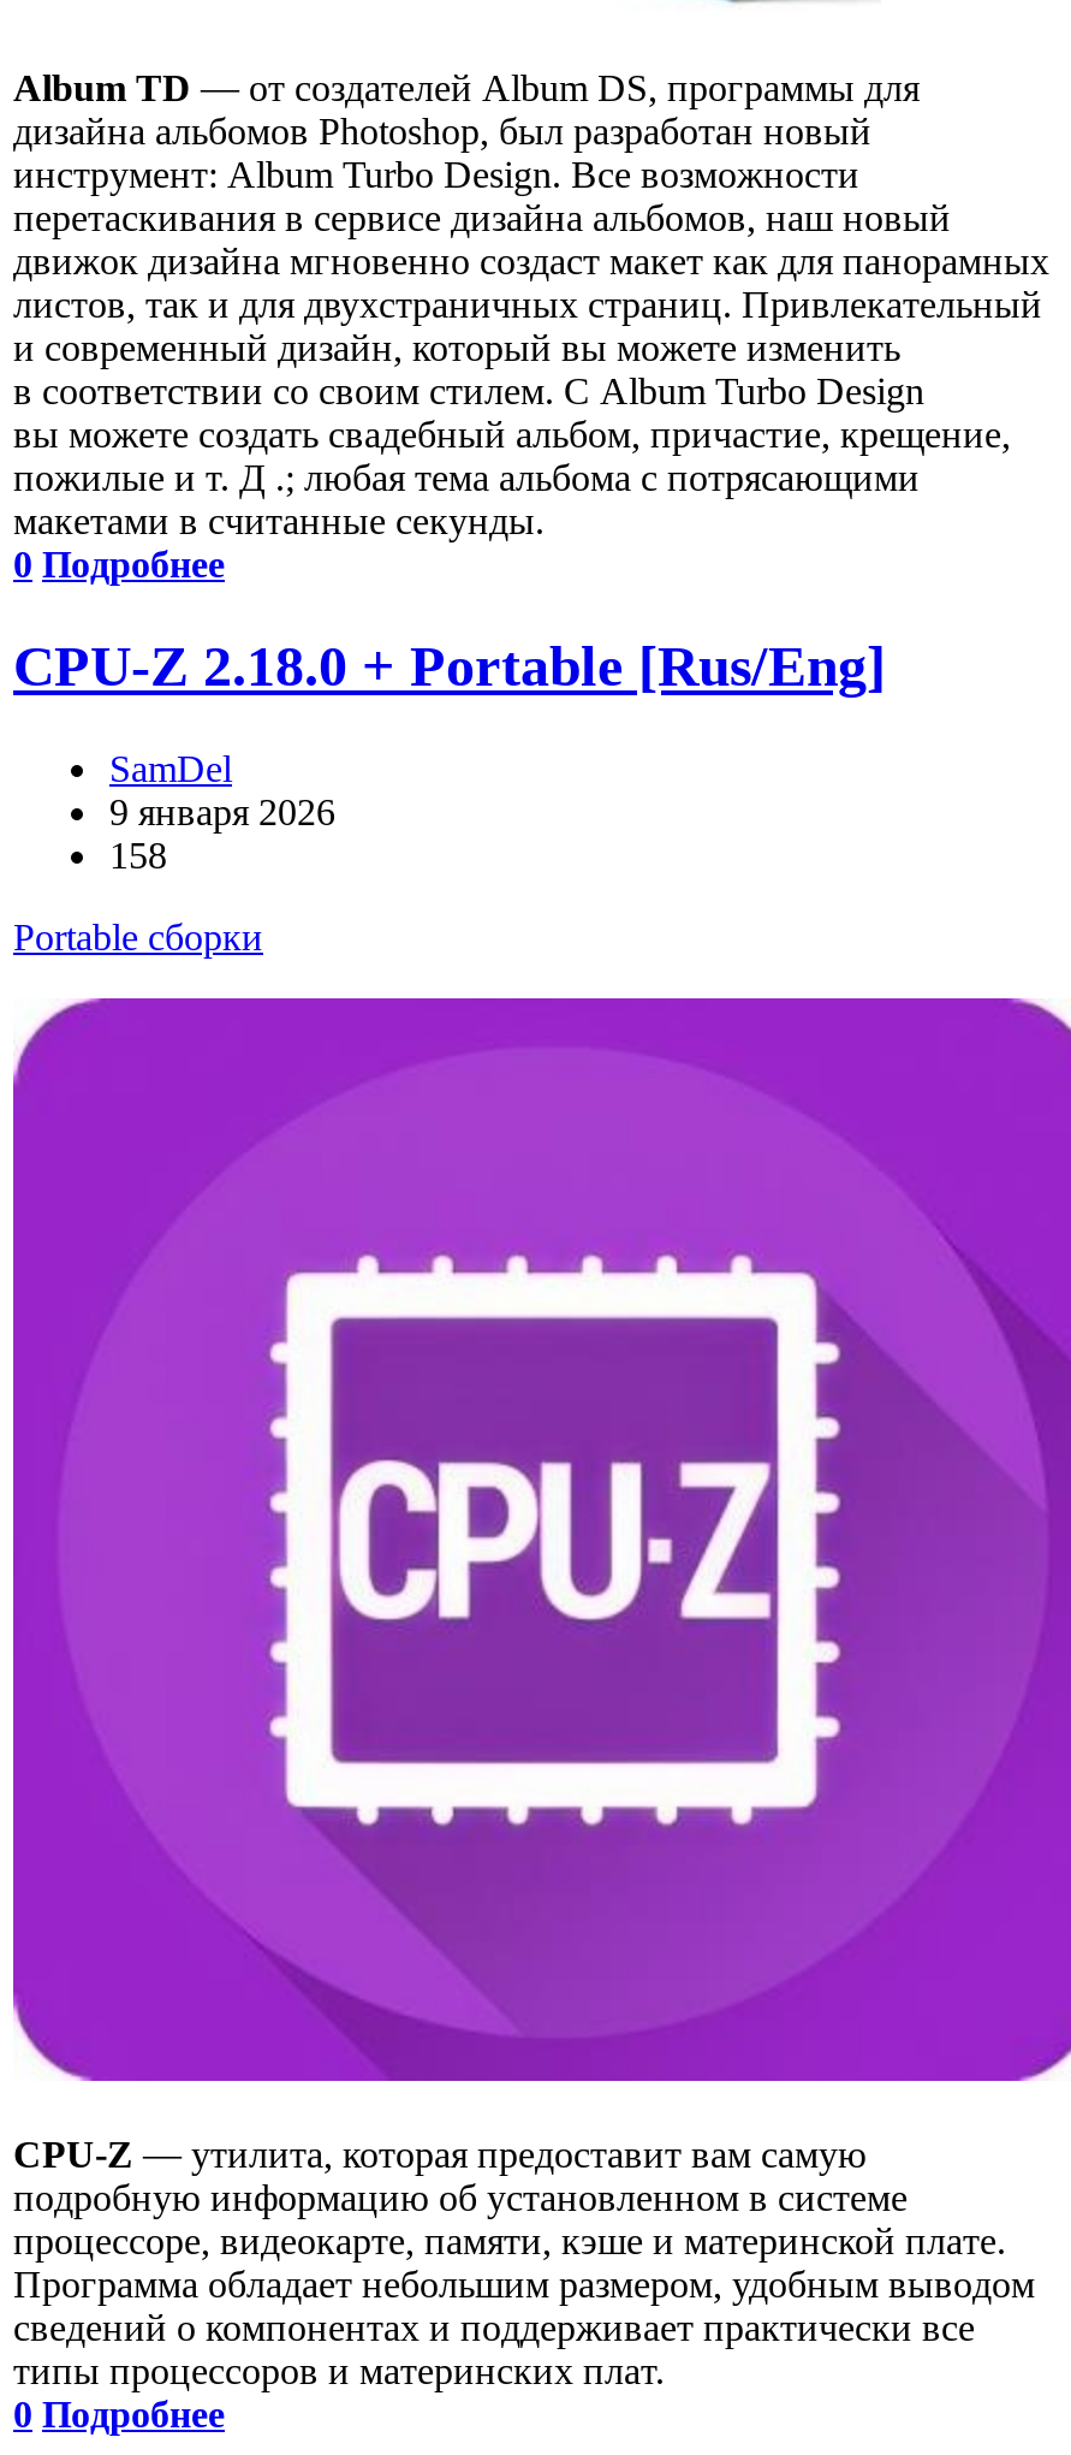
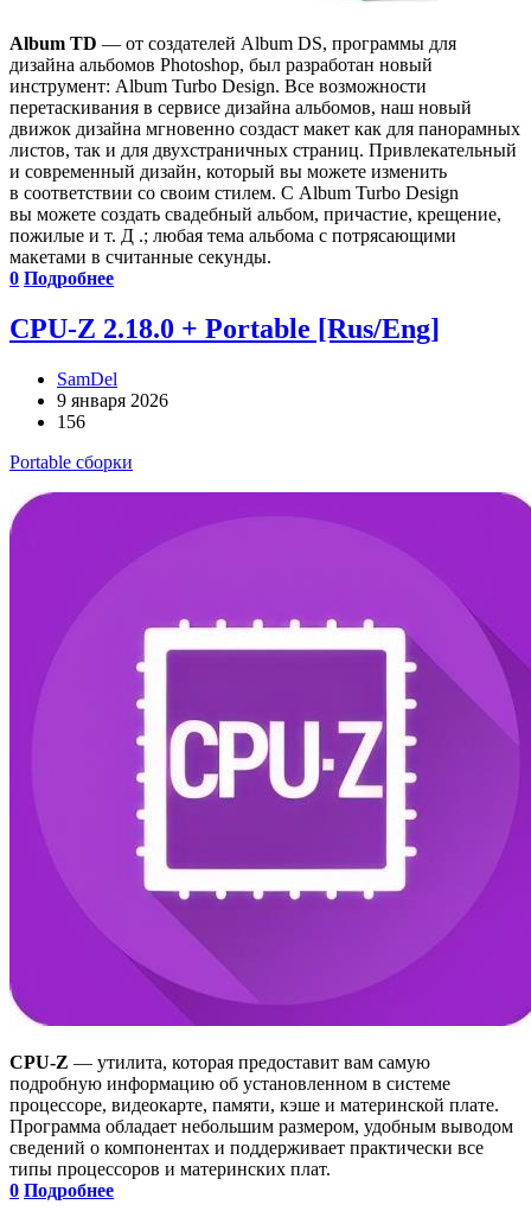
[109,835,167,876] 158 -> [57,412,85,432] 156

